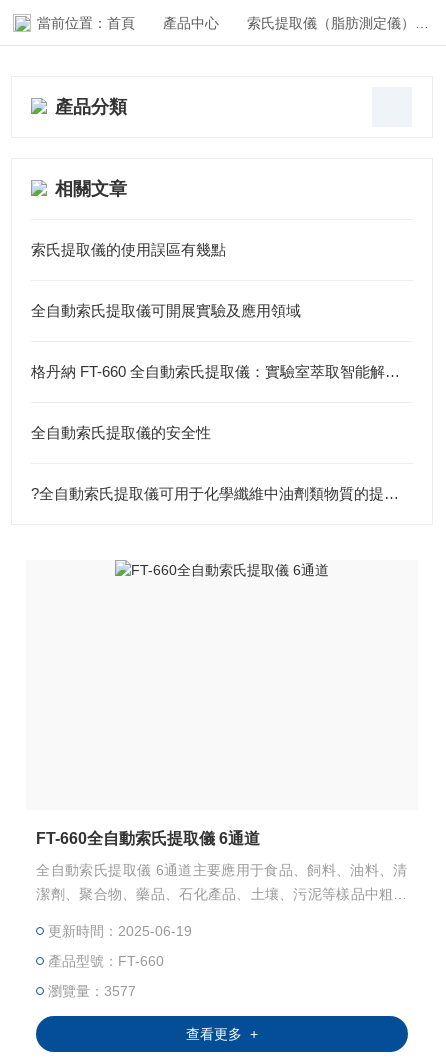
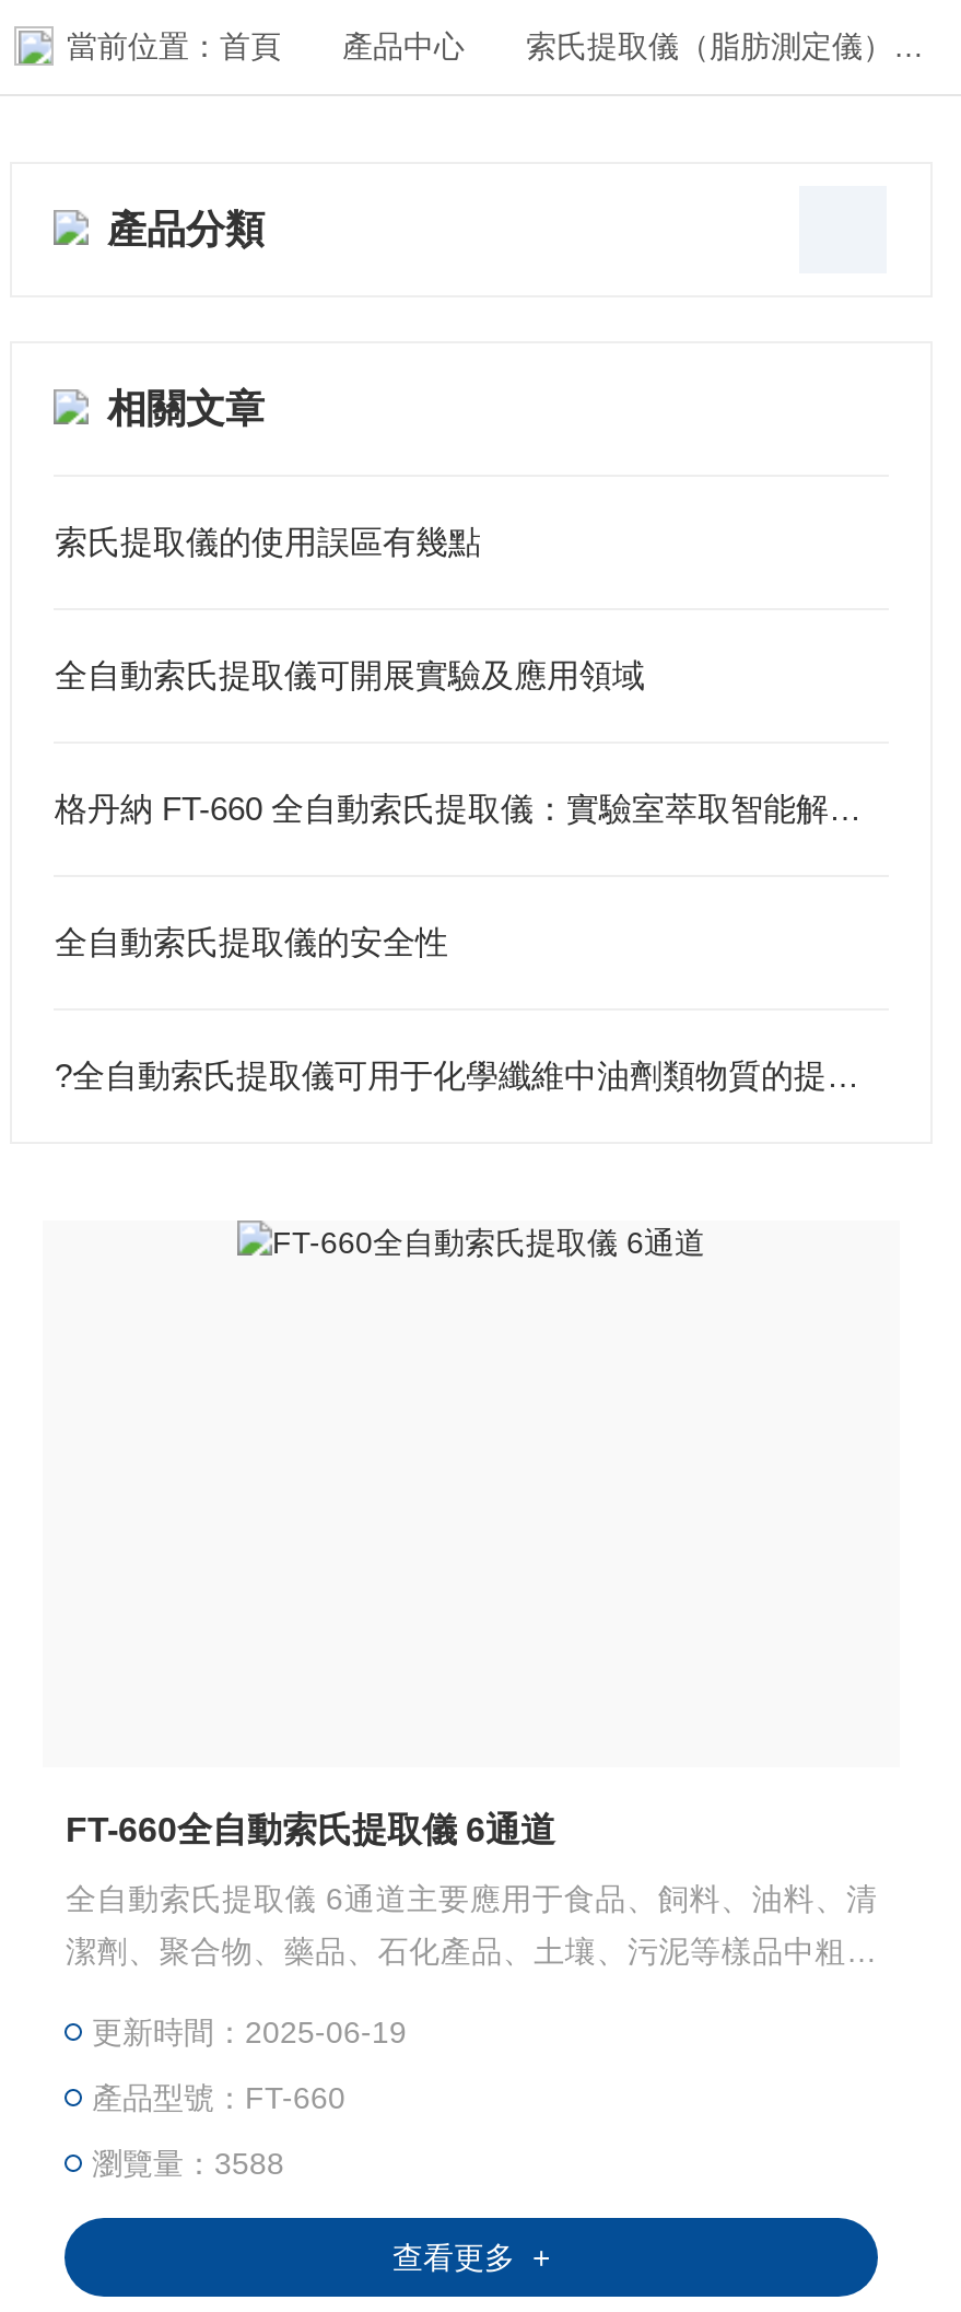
[48,983,136,999] 瀏覽量：3577 -> [92,2146,284,2181] 瀏覽量：3588

